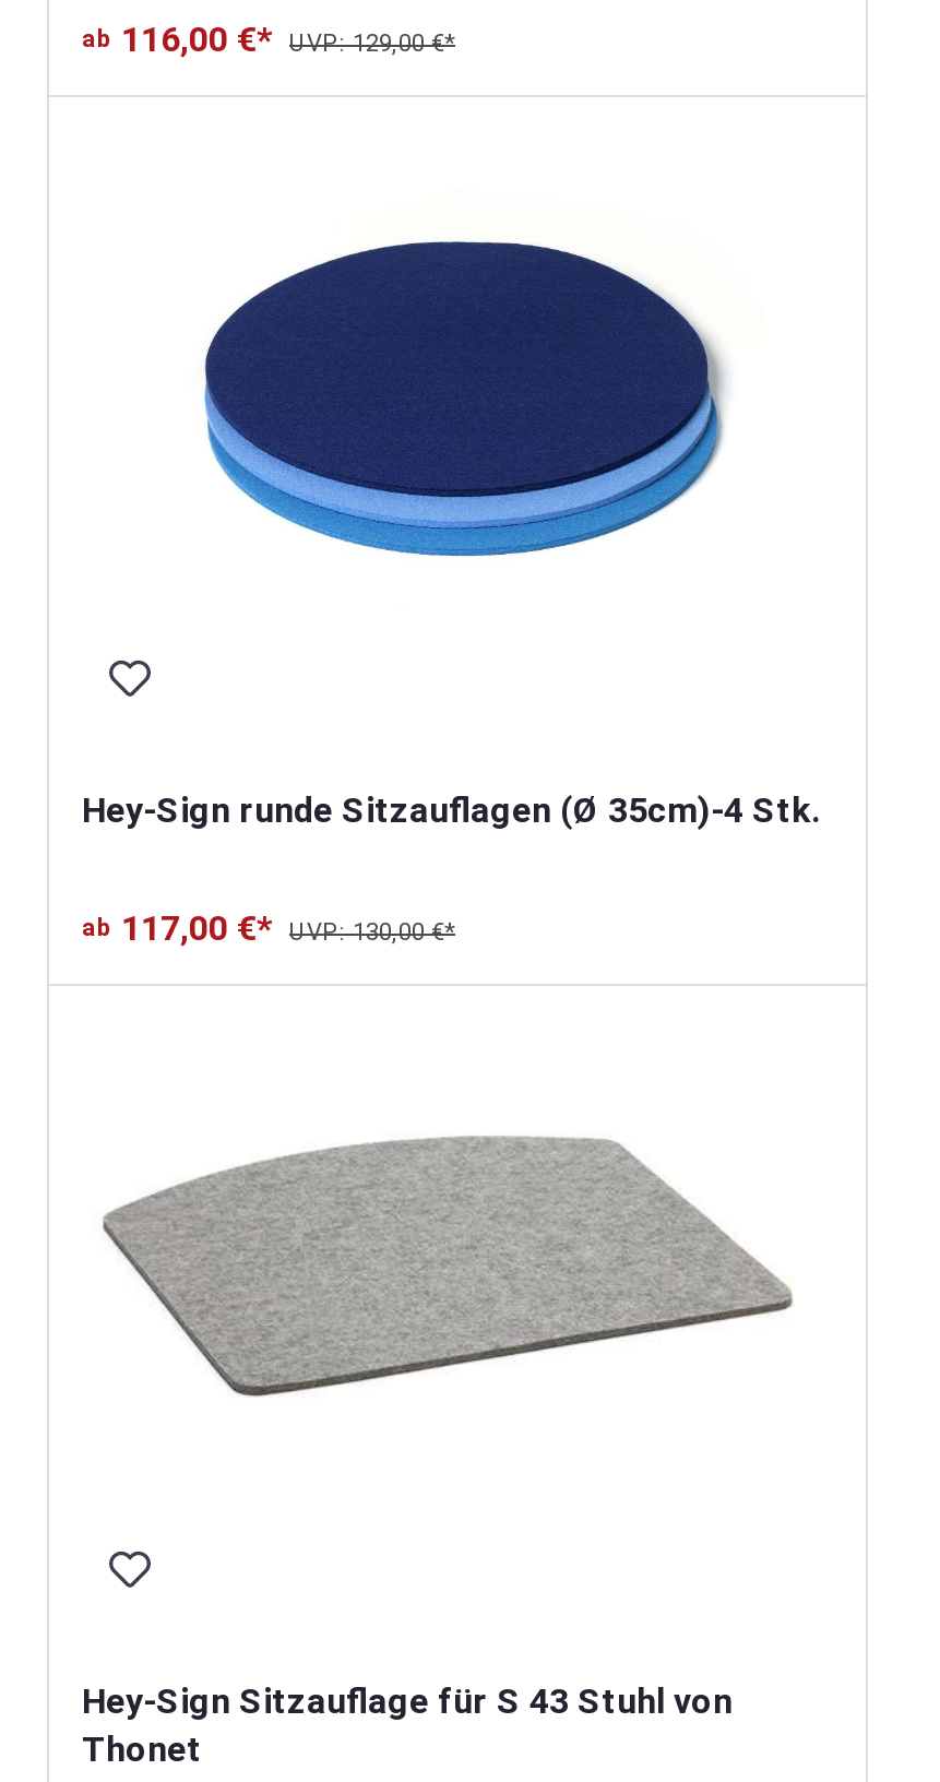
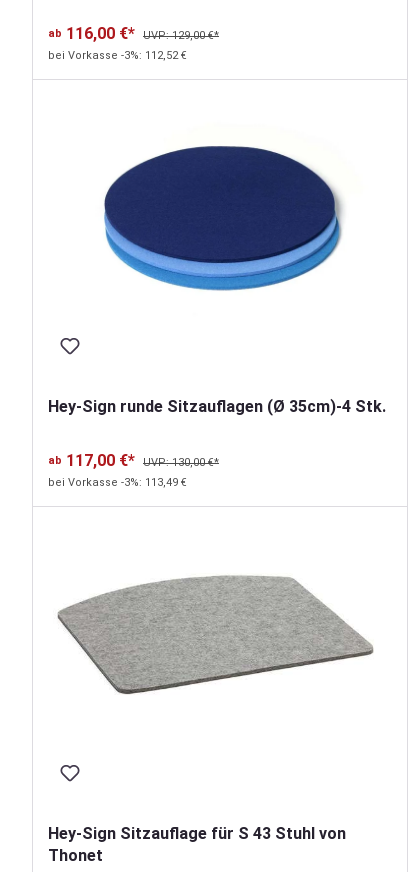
none -> [48,49,187,62] bei Vorkasse -3%: 112,52 €
none -> [48,476,187,489] bei Vorkasse -3%: 113,49 €

